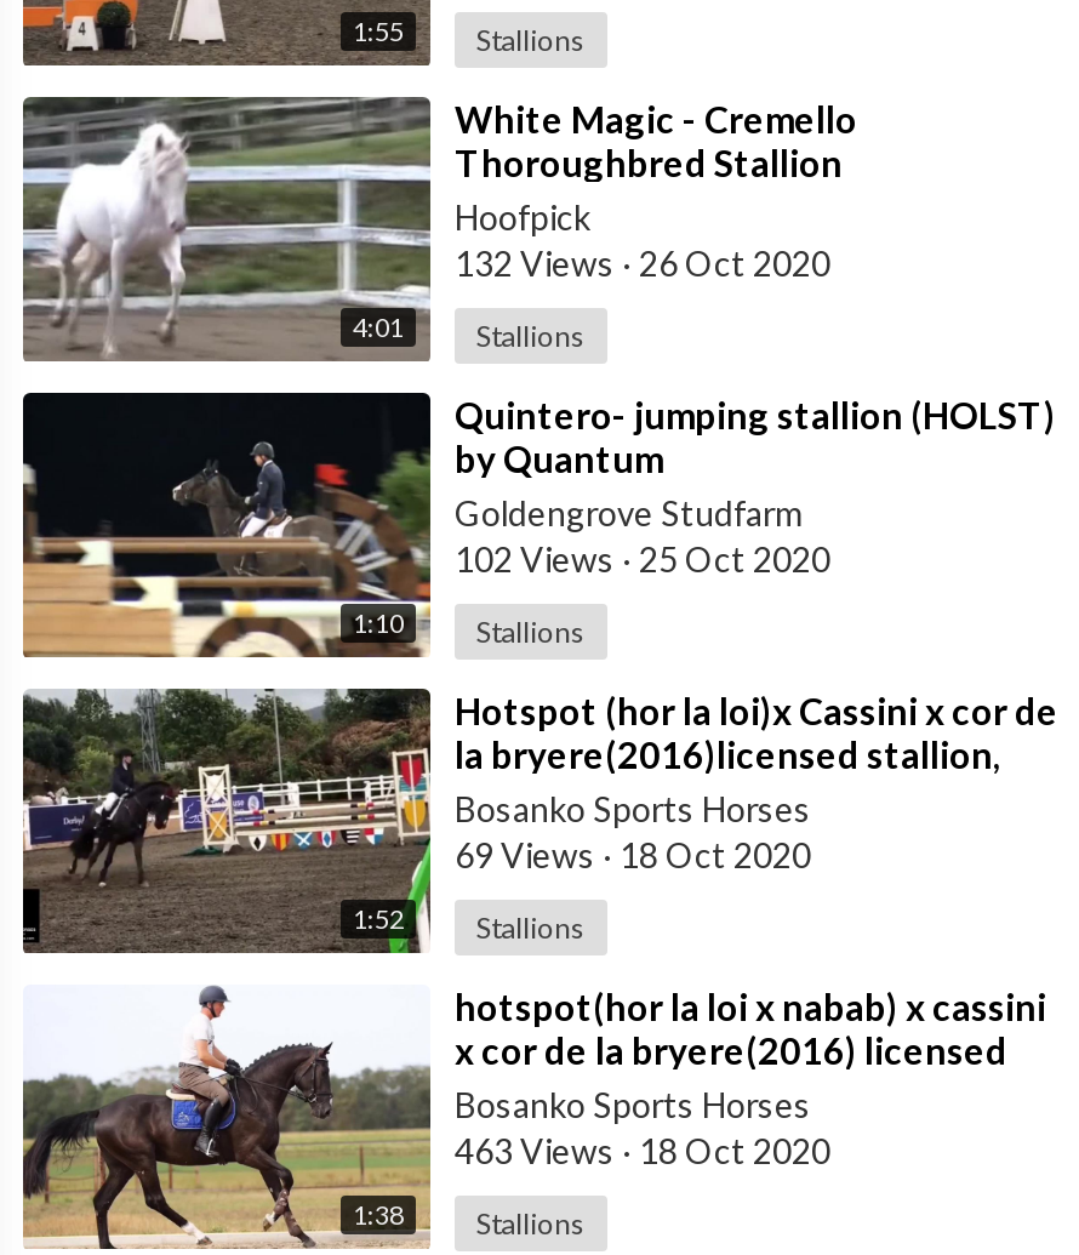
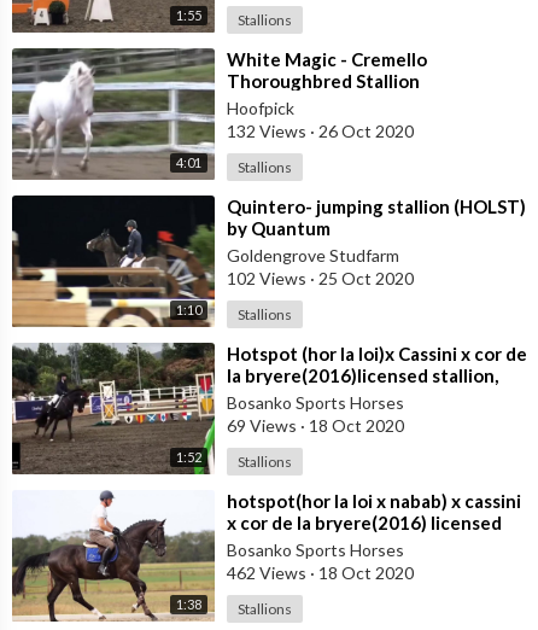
[455,1130,830,1171] 463 Views · 18 Oct 2020 -> [227,562,414,583] 462 Views · 18 Oct 2020

